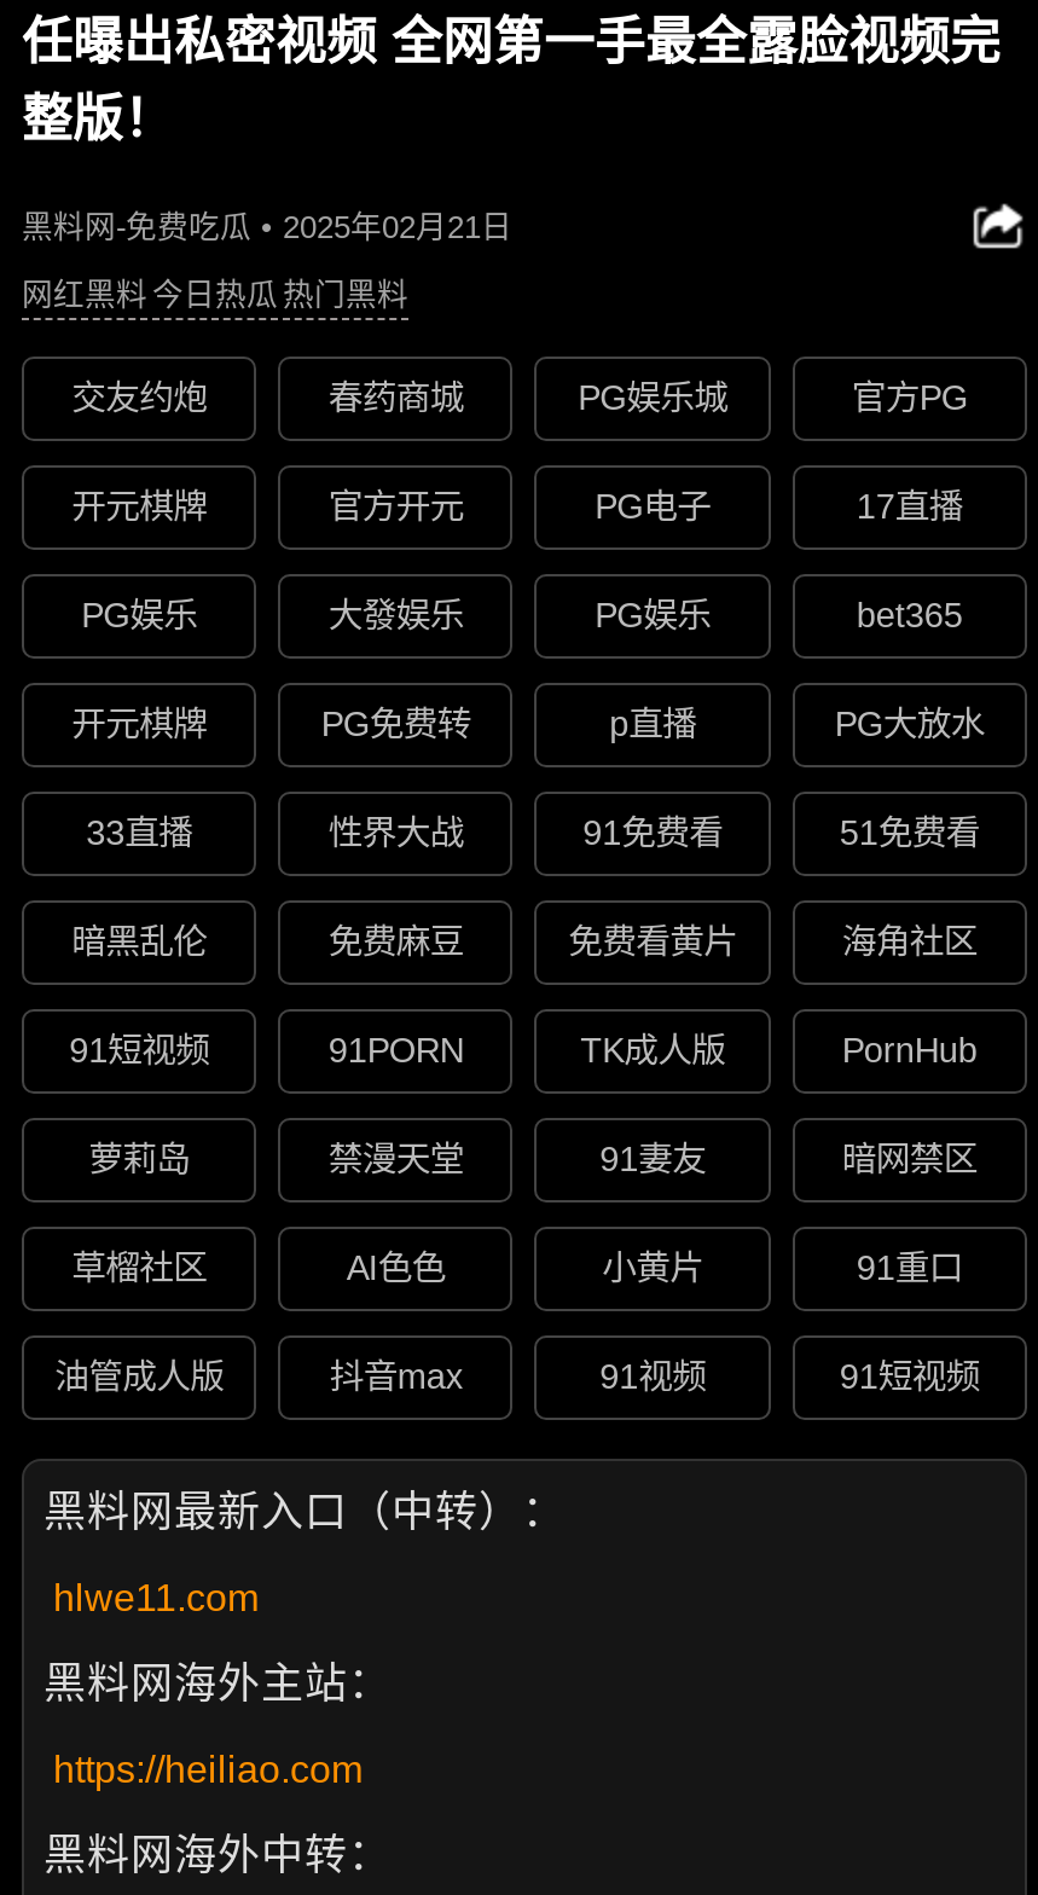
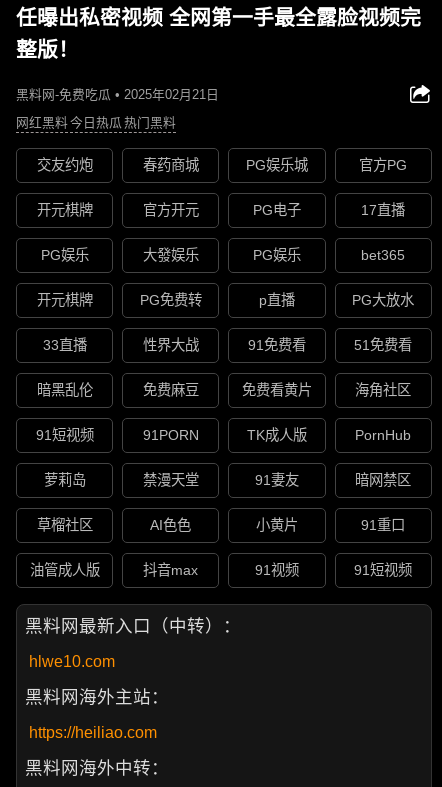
[53,1577,259,1618] hlwe11.com -> [29,653,115,670] hlwe10.com

